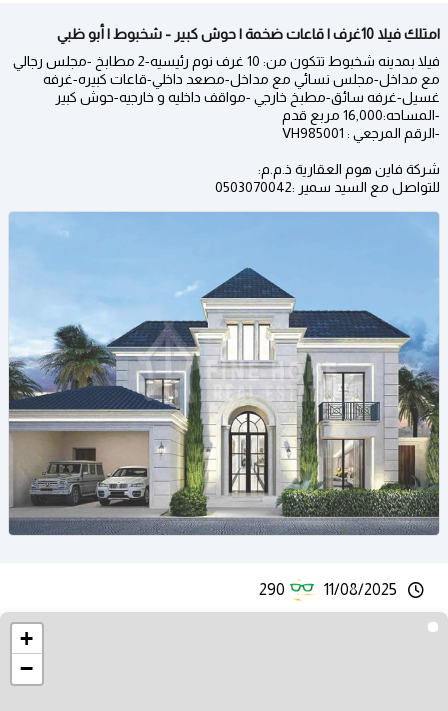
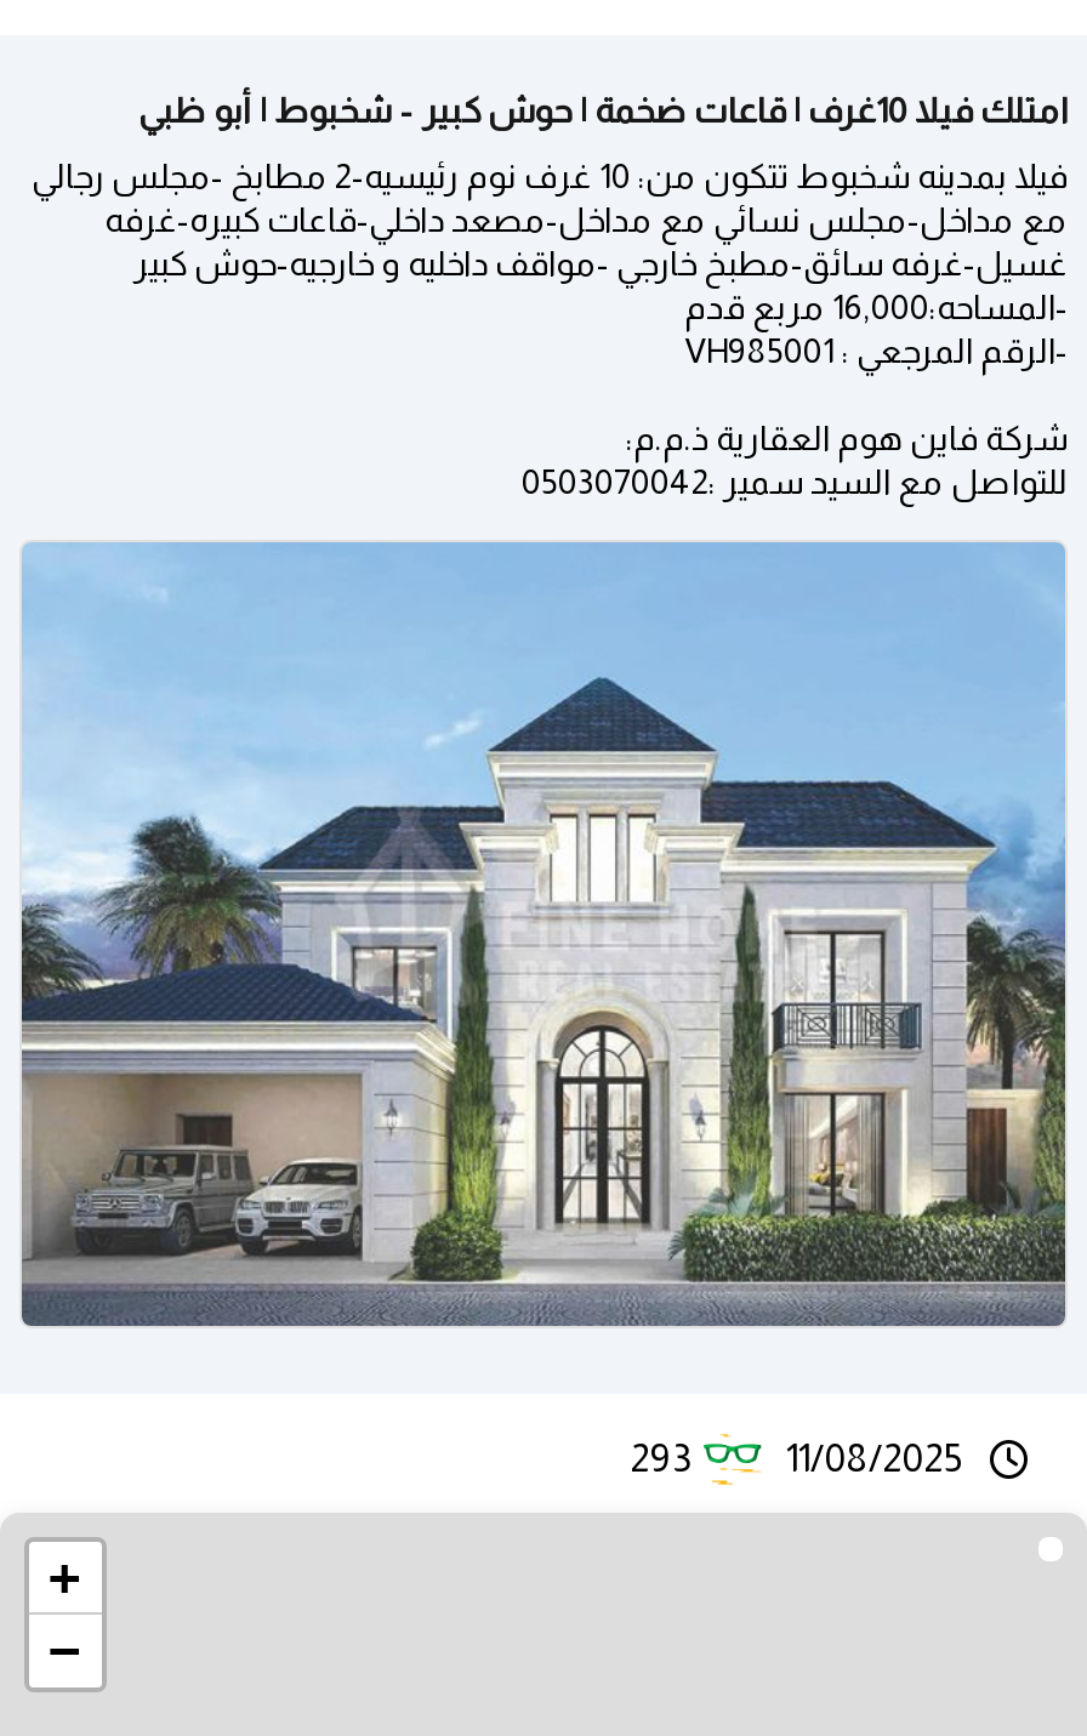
[259,581,285,598] 290 -> [631,1437,692,1478] 293

